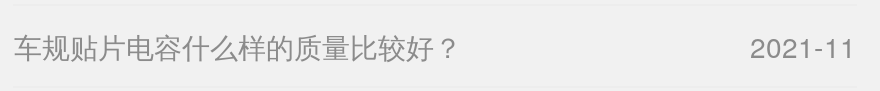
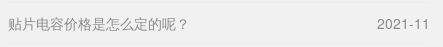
[14,26,462,66] 车规贴片电容什么样的质量比较好？ -> [8,13,190,33] 贴片电容价格是怎么定的呢？

